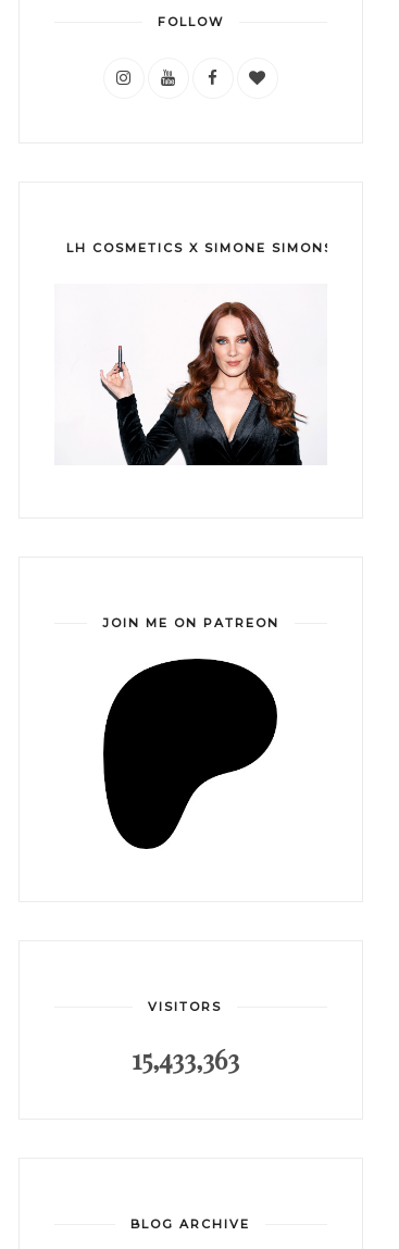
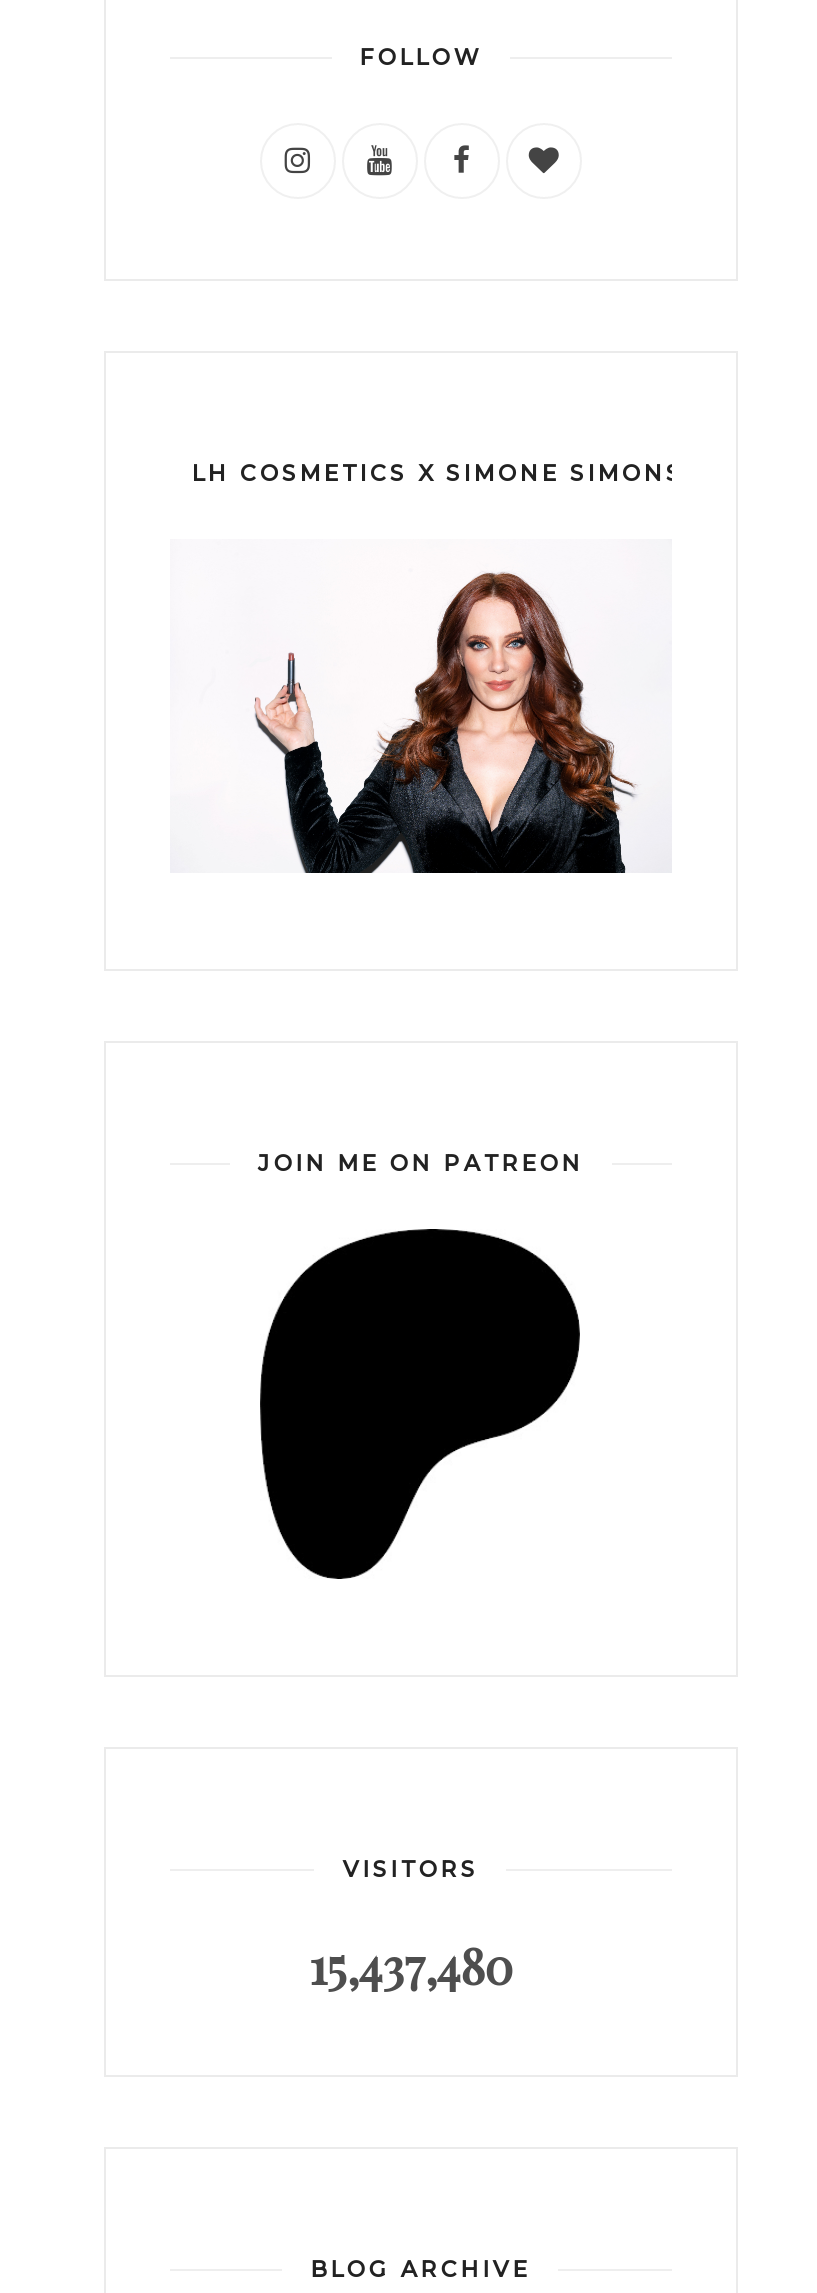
[131,1041,239,1076] 15,433,363 -> [309,1933,513,1997] 15,437,480

